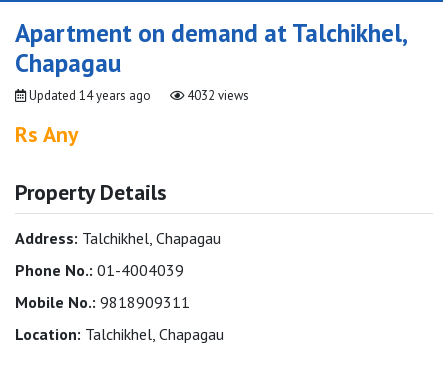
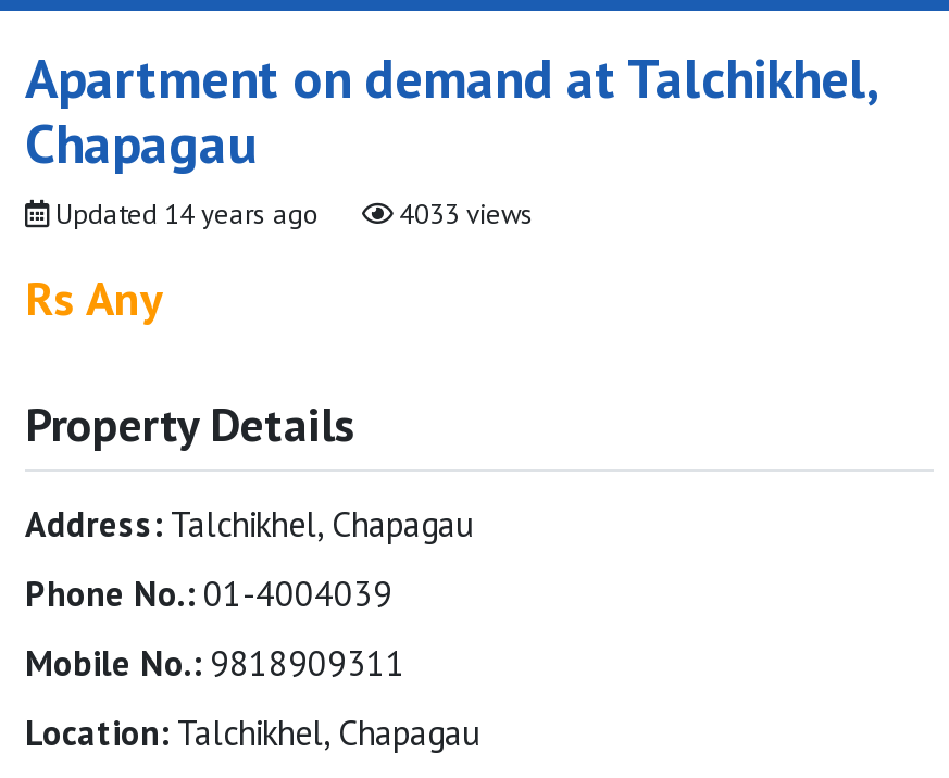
[26,87,249,104] Updated 14 years ago 4032 views -> [49,195,534,232] Updated 14 years ago 4033 views

